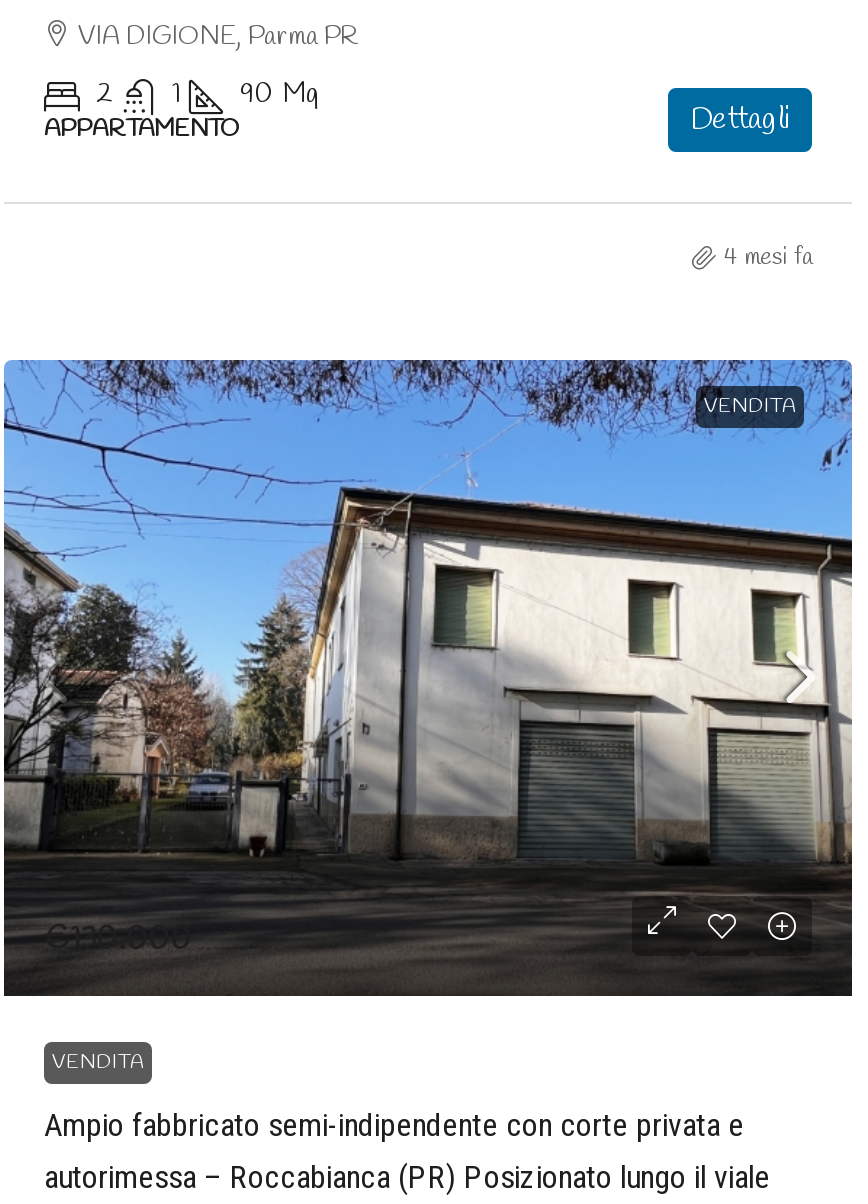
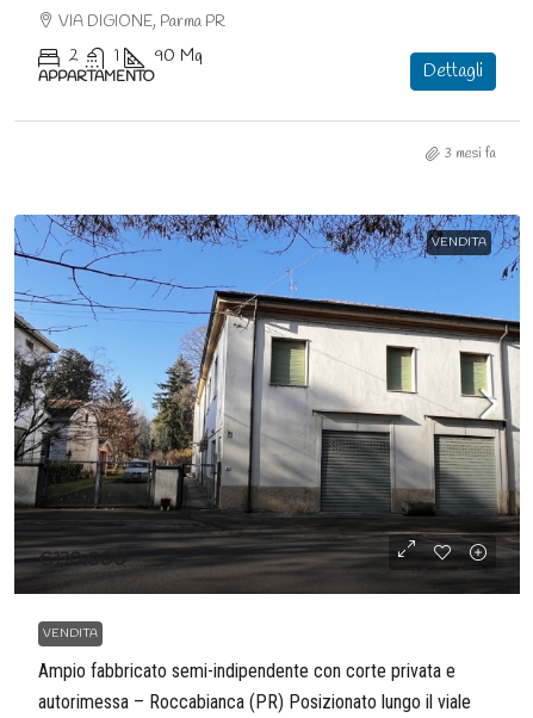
[724,242,812,274] 4 mesi fa -> [445,144,496,163] 3 mesi fa

